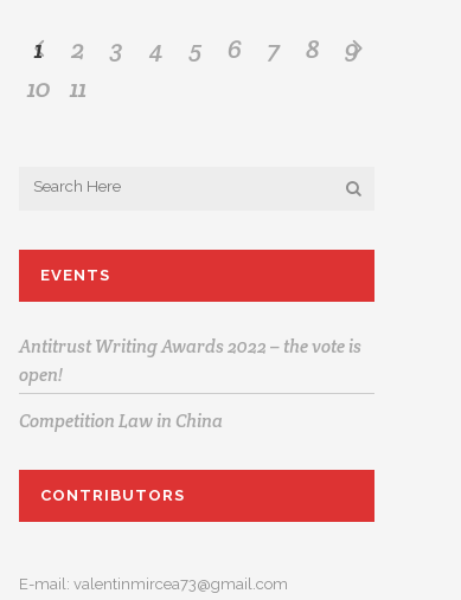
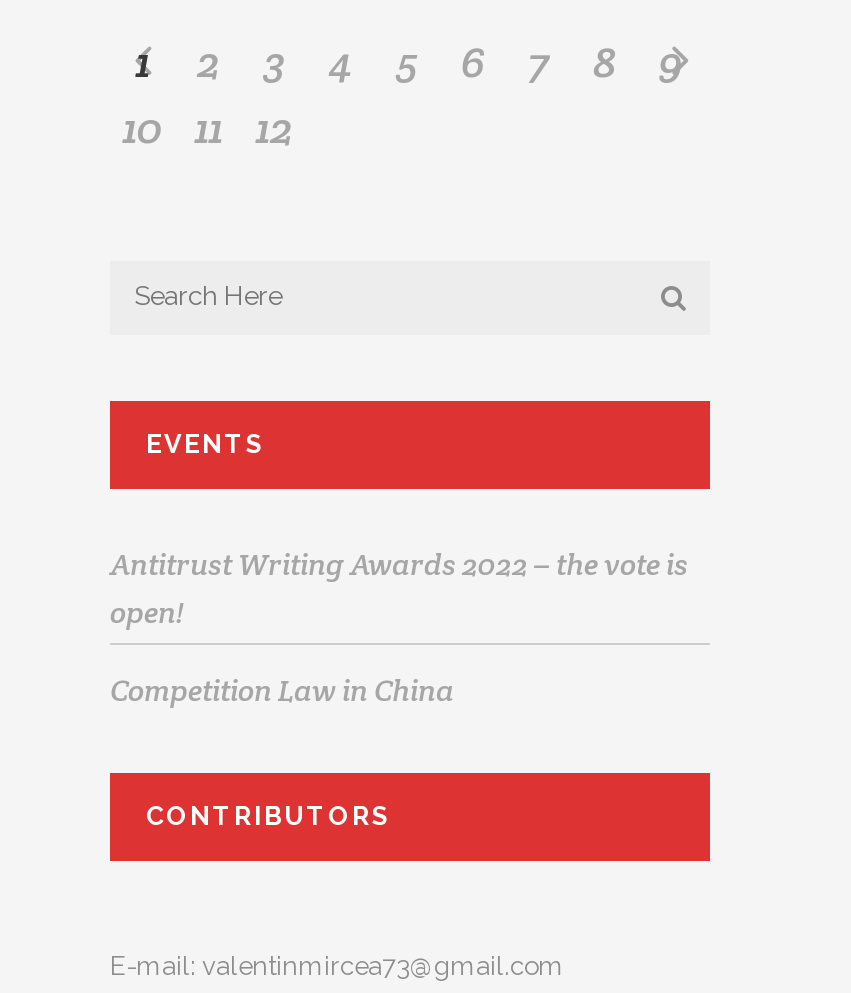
[27,71,86,104] 10 11 -> [123,99,294,155] 10 11 12

